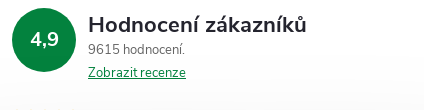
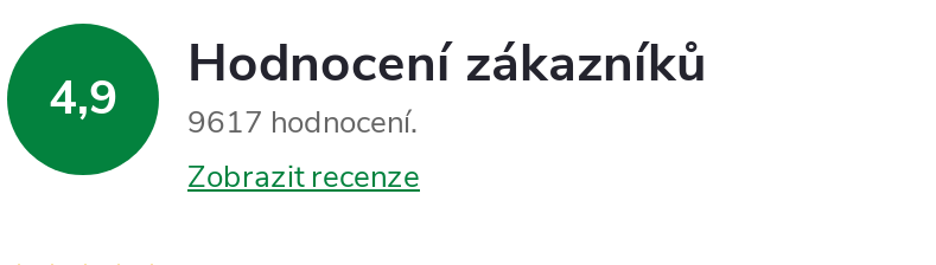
[29,10,307,59] 4,9 9615 hodnocení Hodnocení zákazníků -> [49,29,707,145] 4,9 9617 hodnocení Hodnocení zákazníků

